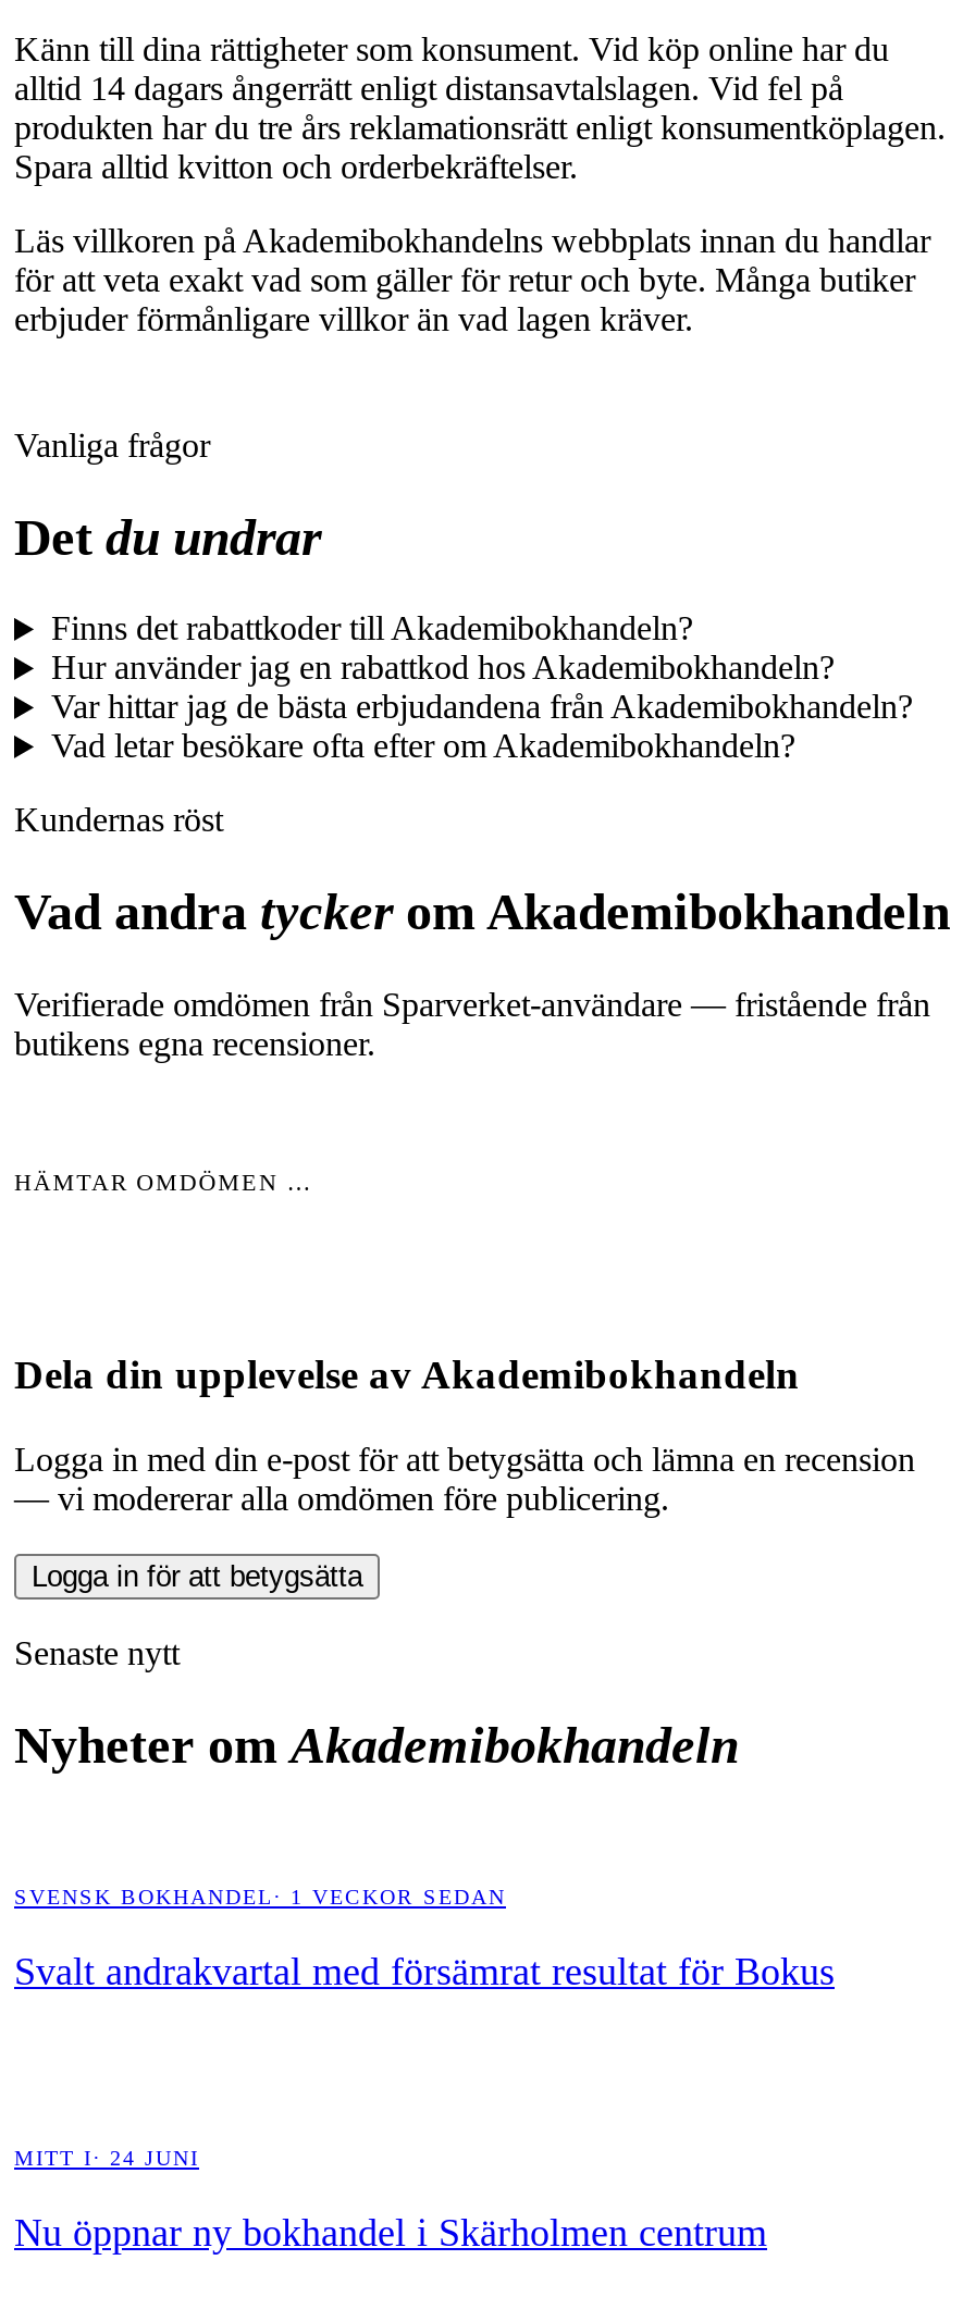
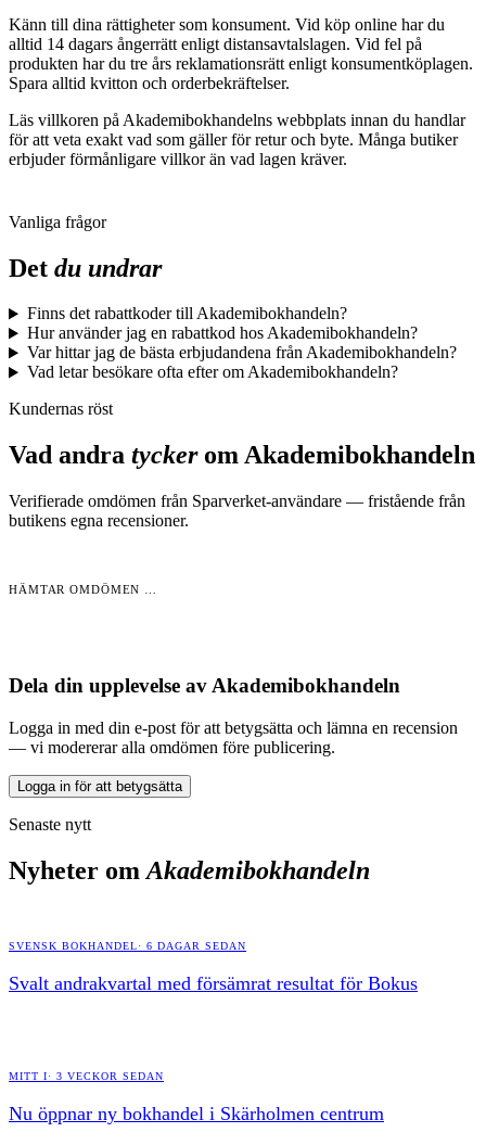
[14,1884,506,1908] SVENSK BOKHANDEL · 1 VECKOR SEDAN -> [9,940,246,952] SVENSK BOKHANDEL · 6 DAGAR SEDAN
[14,2145,199,2169] MITT I · 24 JUNI -> [9,1070,164,1082] MITT I · 3 VECKOR SEDAN

